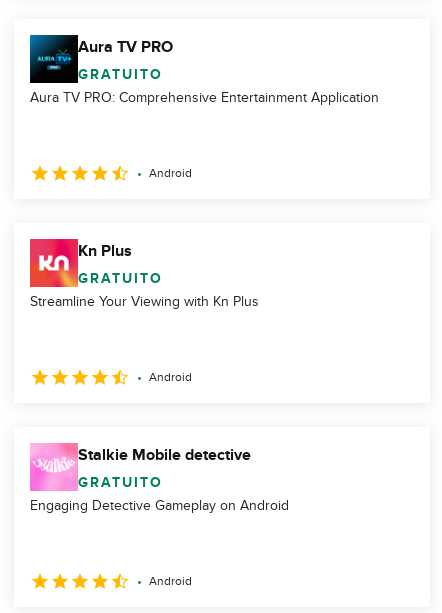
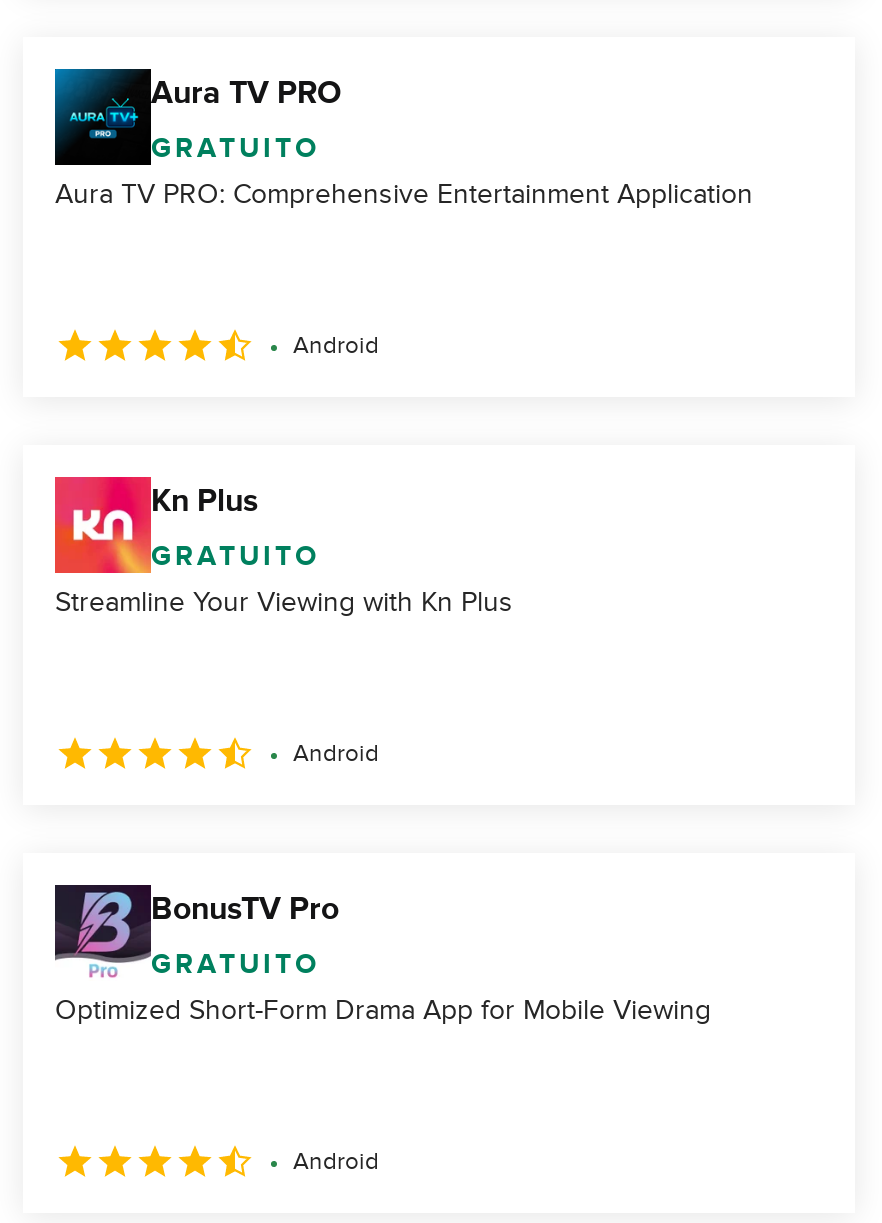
[29,443,251,490] [image] | Stalkie Mobile detective -> [53,883,339,979] [image] | BonusTV Pro
[30,497,289,514] Engaging Detective Gameplay on Android -> [55,993,711,1027] Optimized Short-Form Drama App for Mobile Viewing

